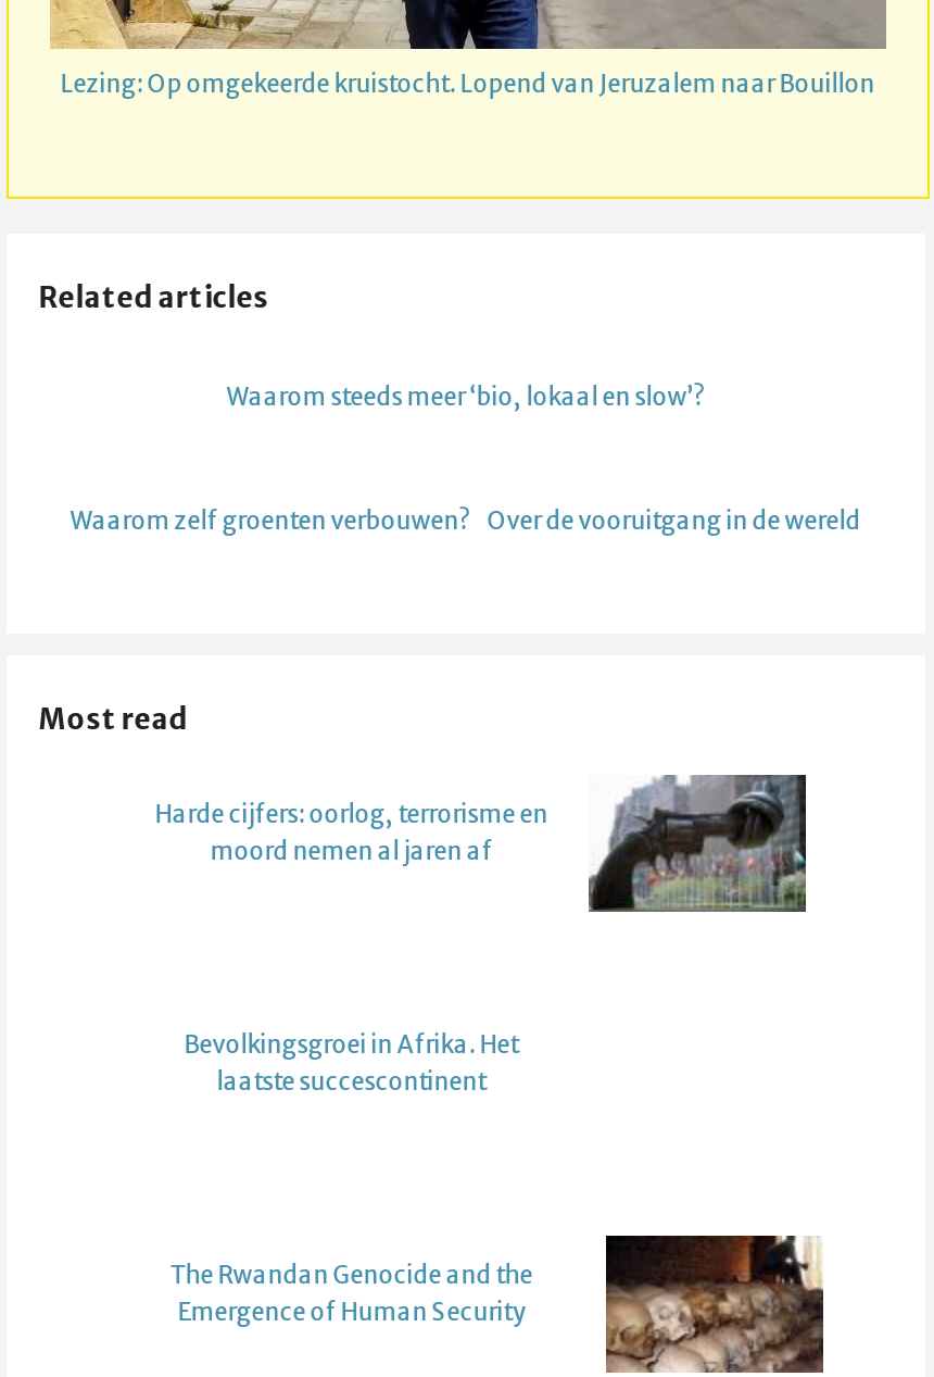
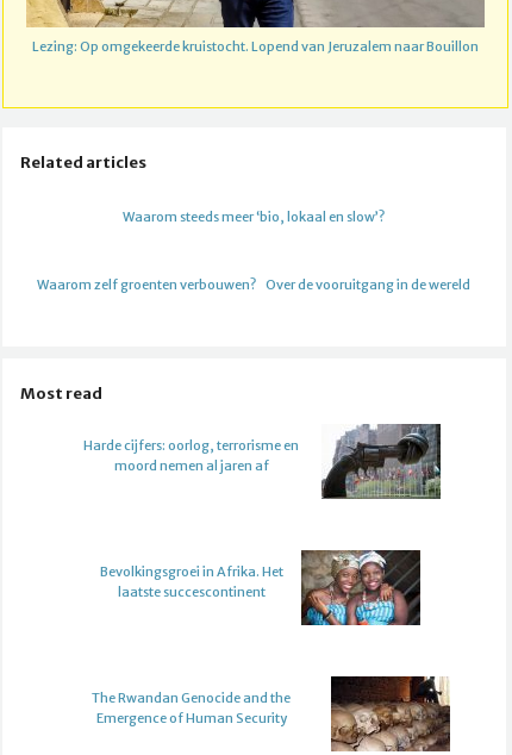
none -> [300,549,422,626] [image]

